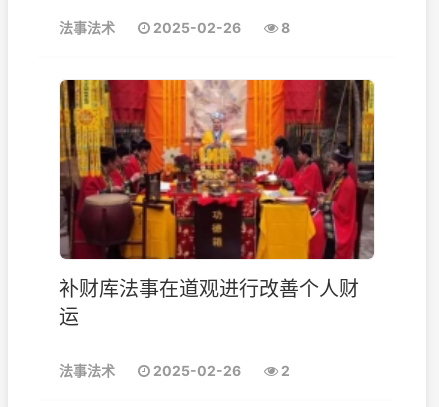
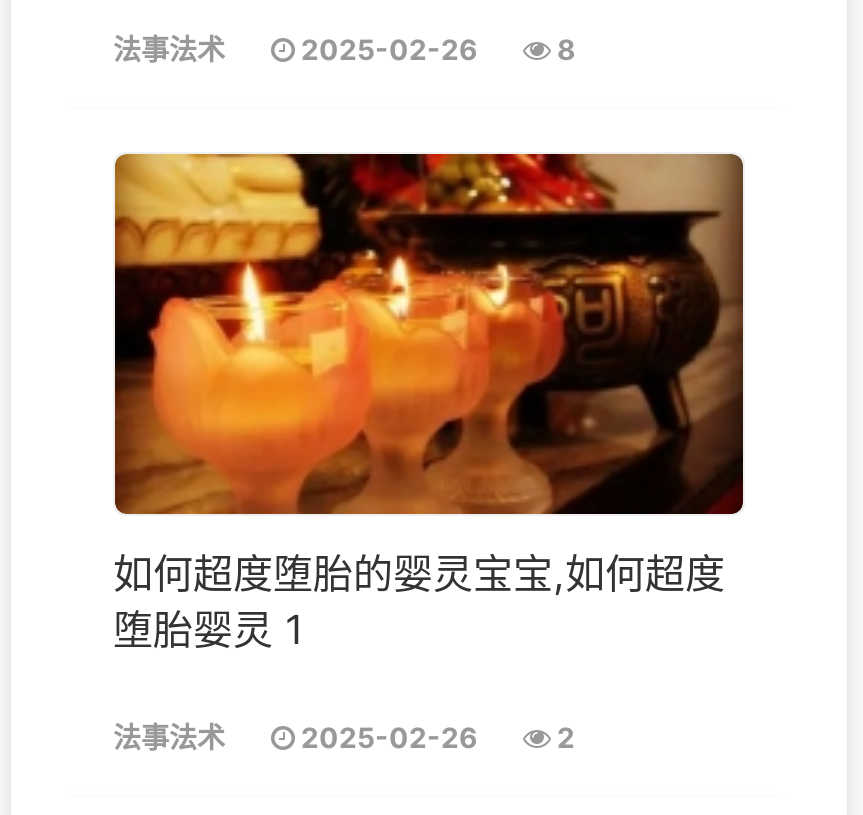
[59,79,375,329] [image] | 补财库法事在道观进行改善个人财 | 运 -> [113,151,745,654] [image] | 如何超度堕胎的婴灵宝宝,如何超度 | 堕胎婴灵 1

